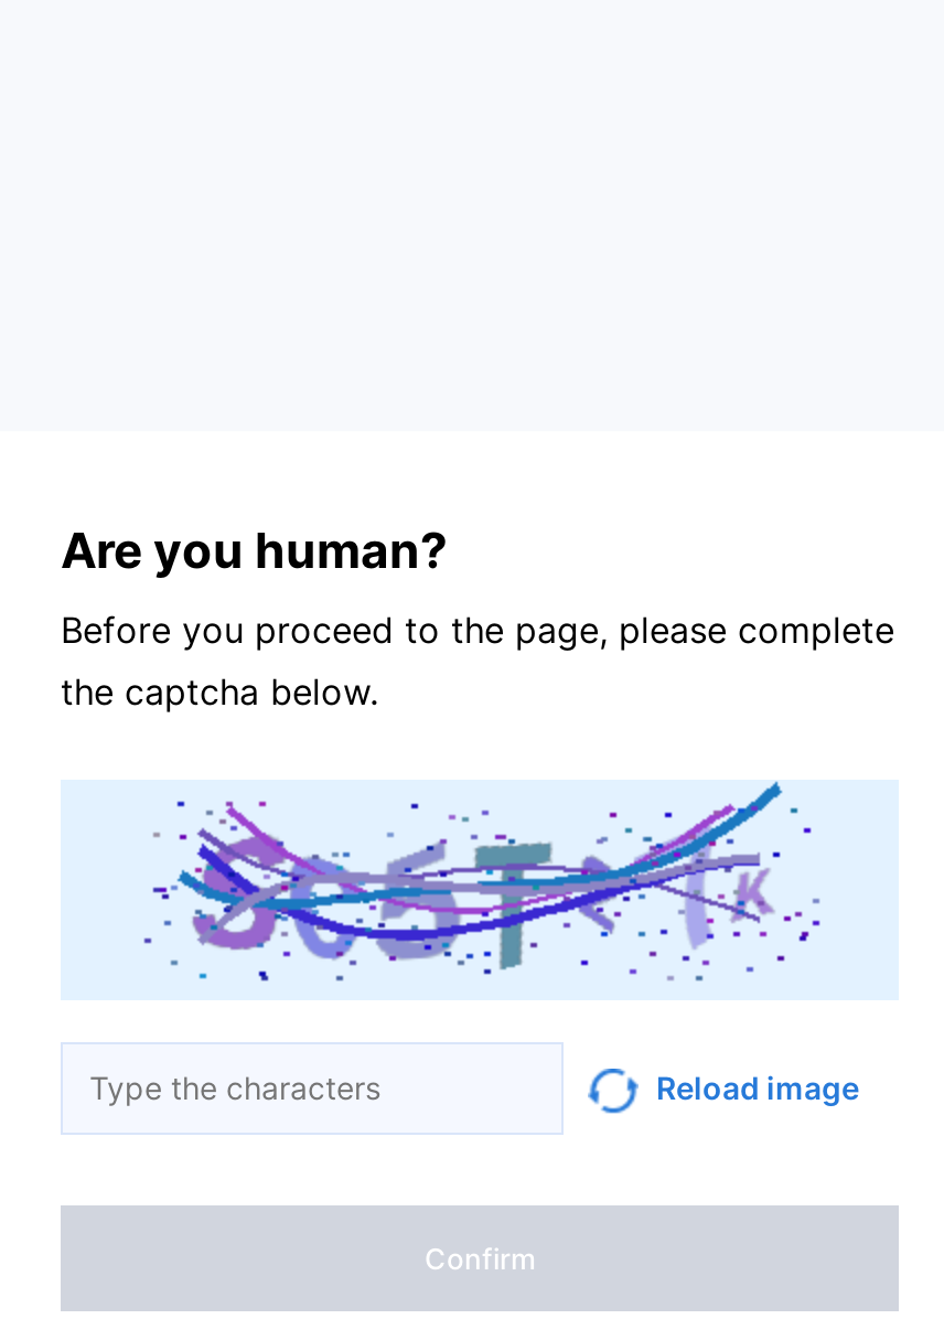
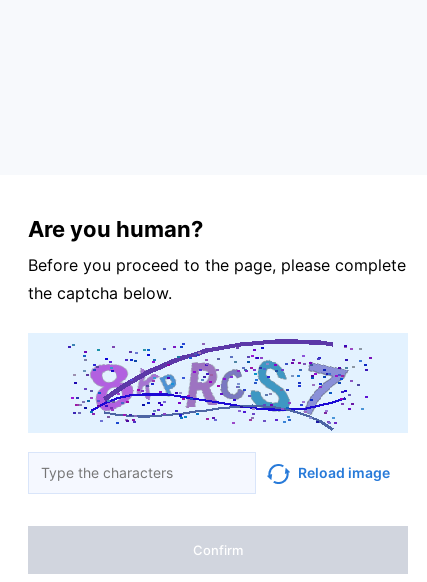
[142,780,822,994] [image] -> [67,335,373,432] [image]

